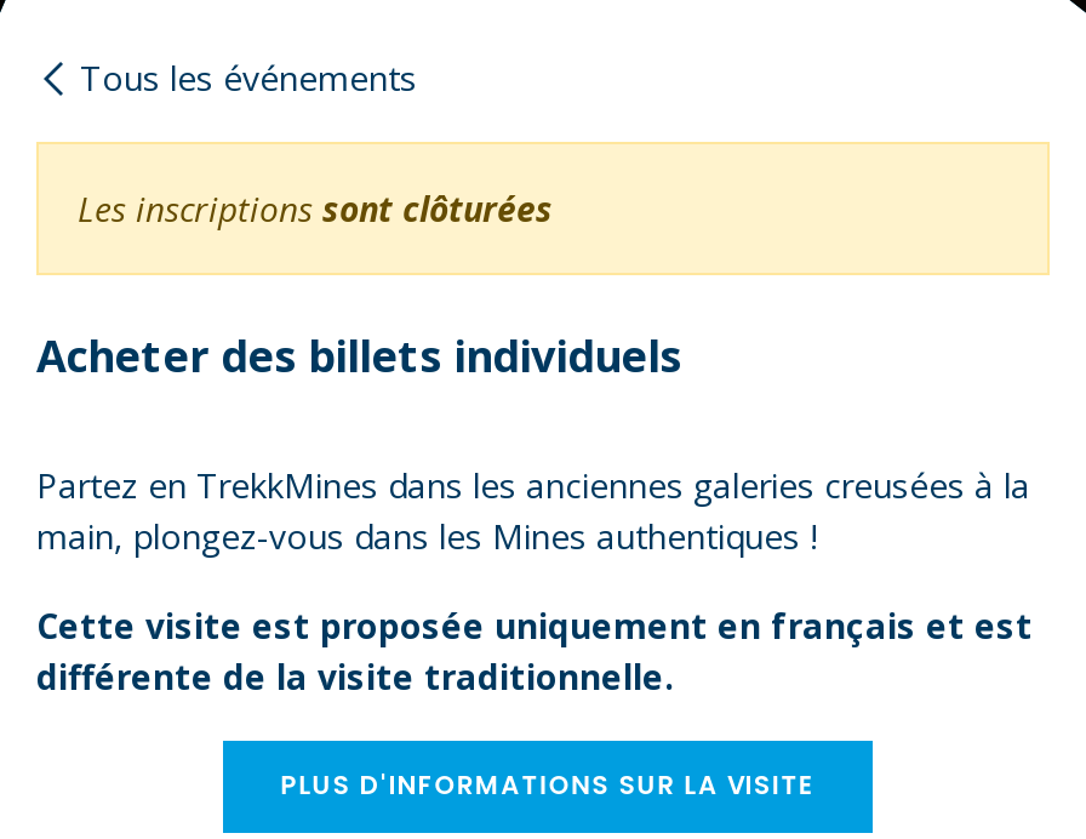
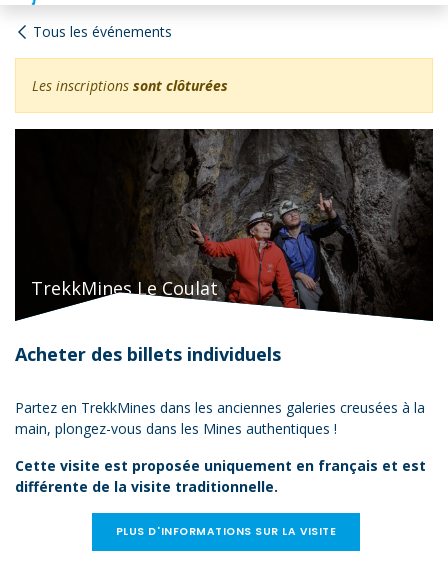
none -> [14,128,434,322] [image] | TrekkMines Le Coulat

